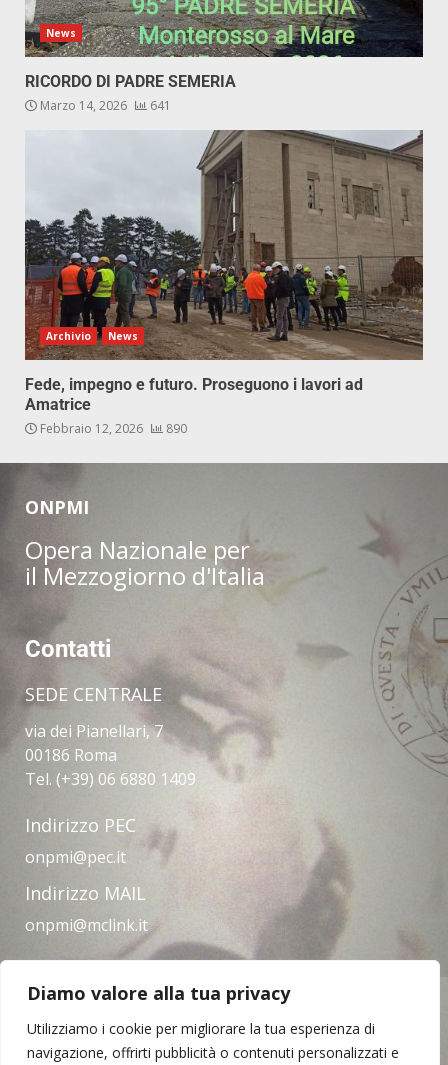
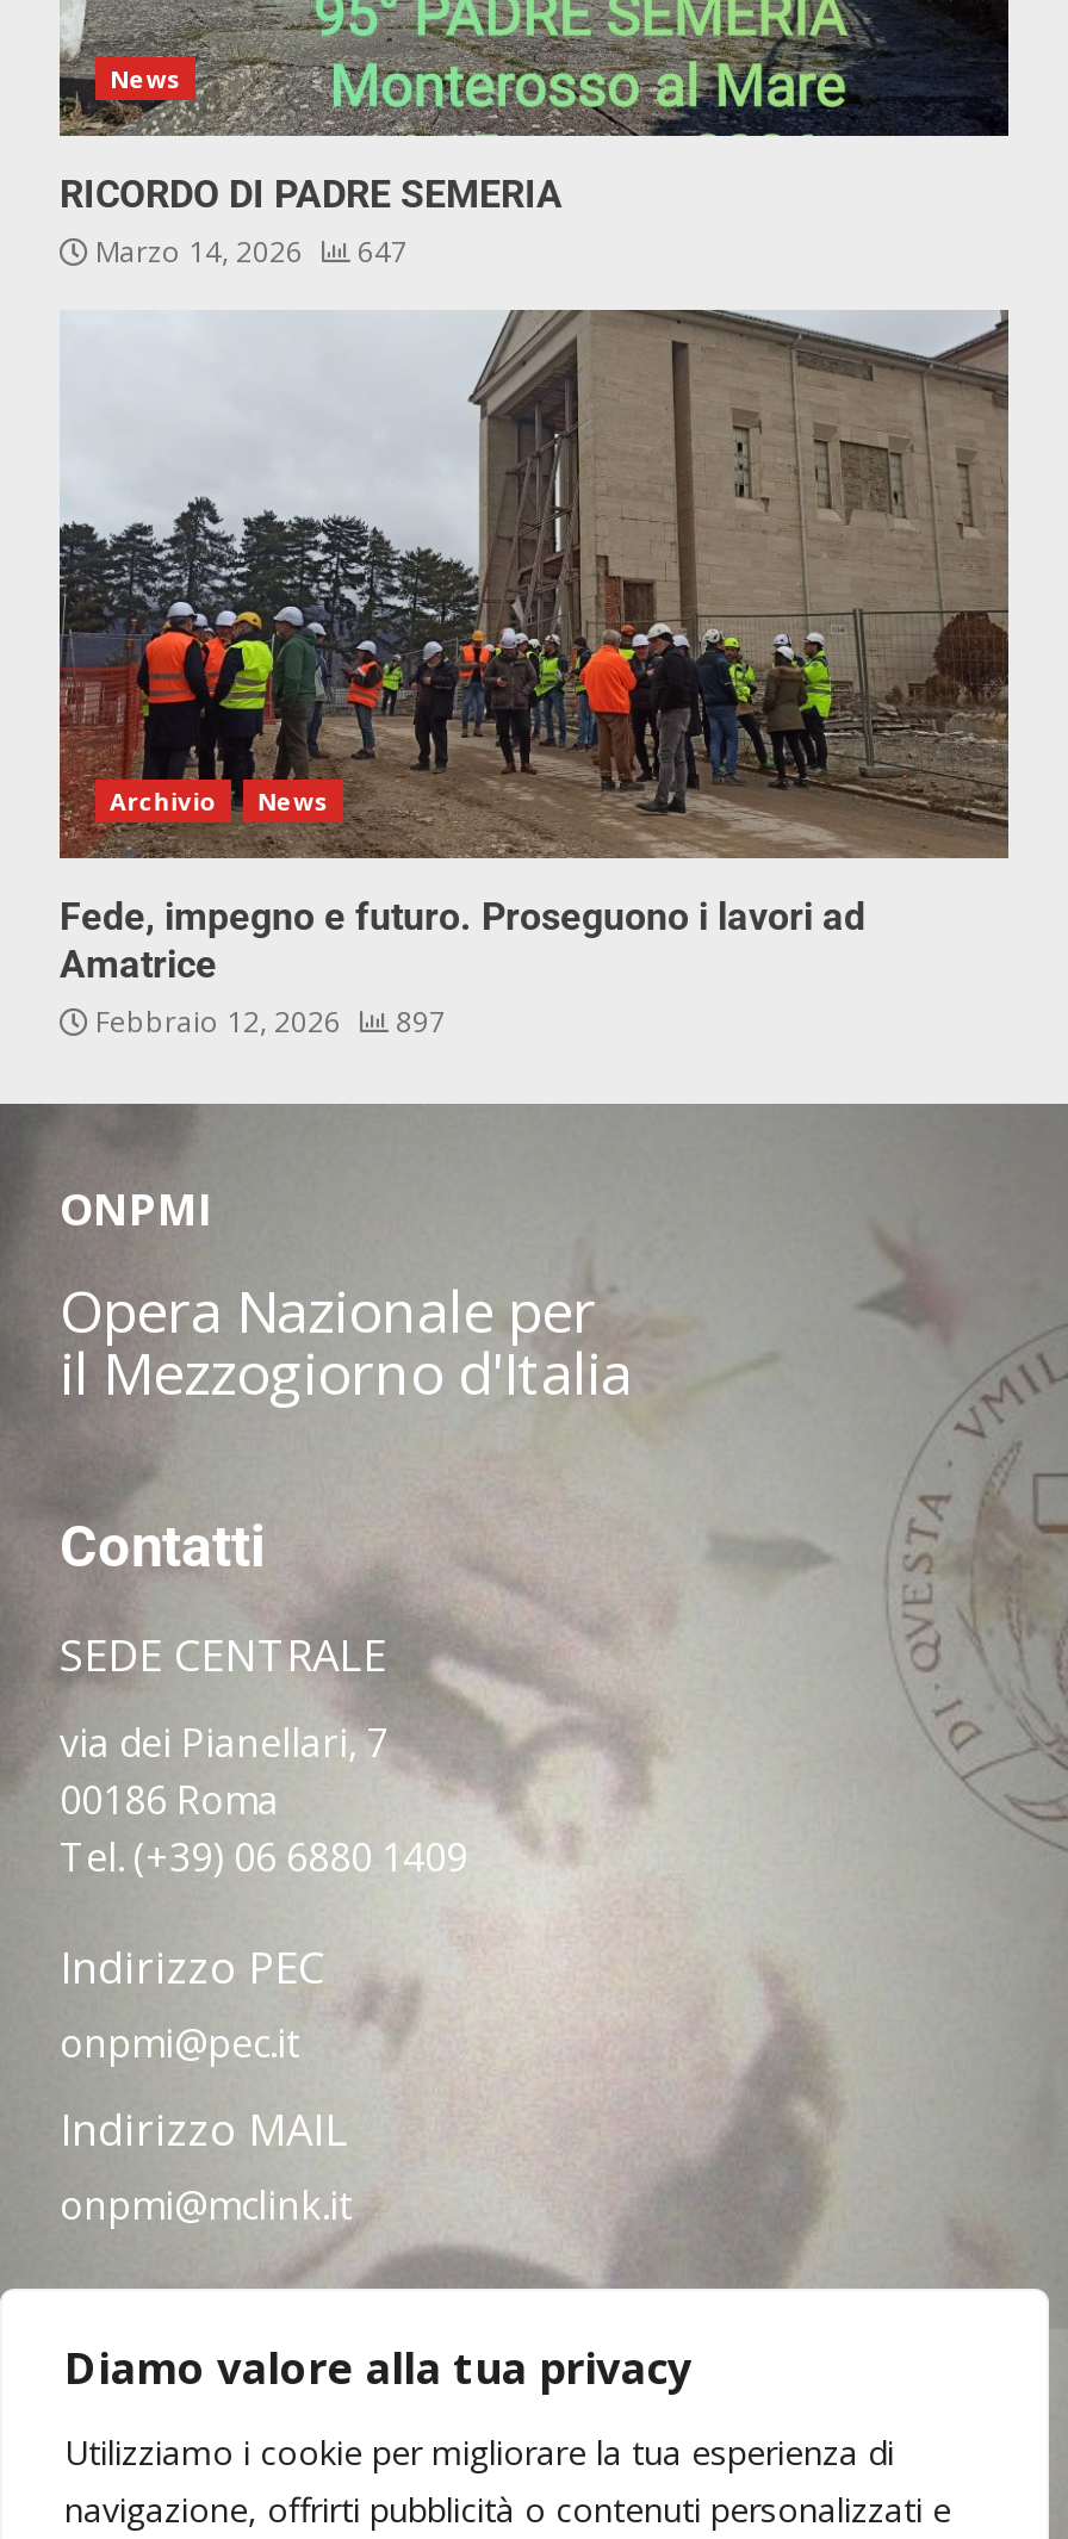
[37,97,171,114] Marzo 14, 2026 641 -> [88,231,408,272] Marzo 14, 2026 647
[37,420,187,437] Febbraio 12, 2026 890 -> [88,1002,446,1042] Febbraio 12, 2026 897

